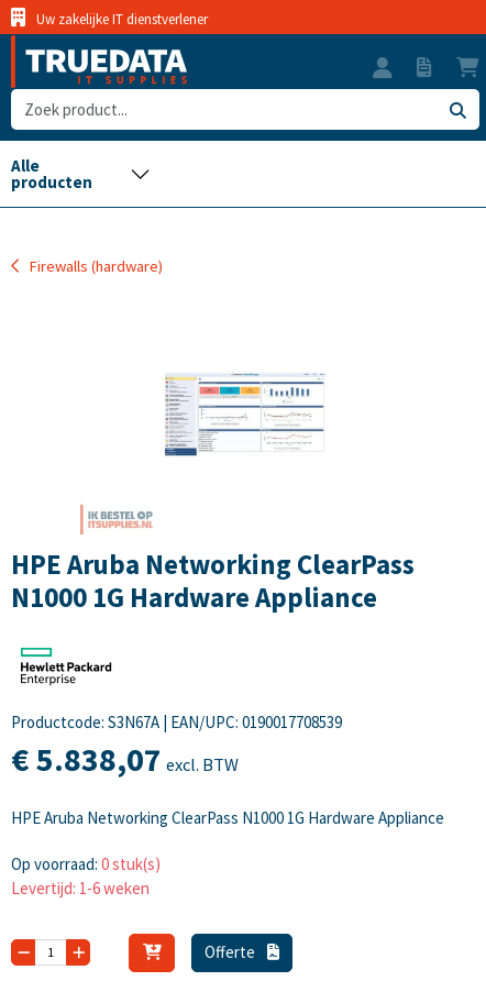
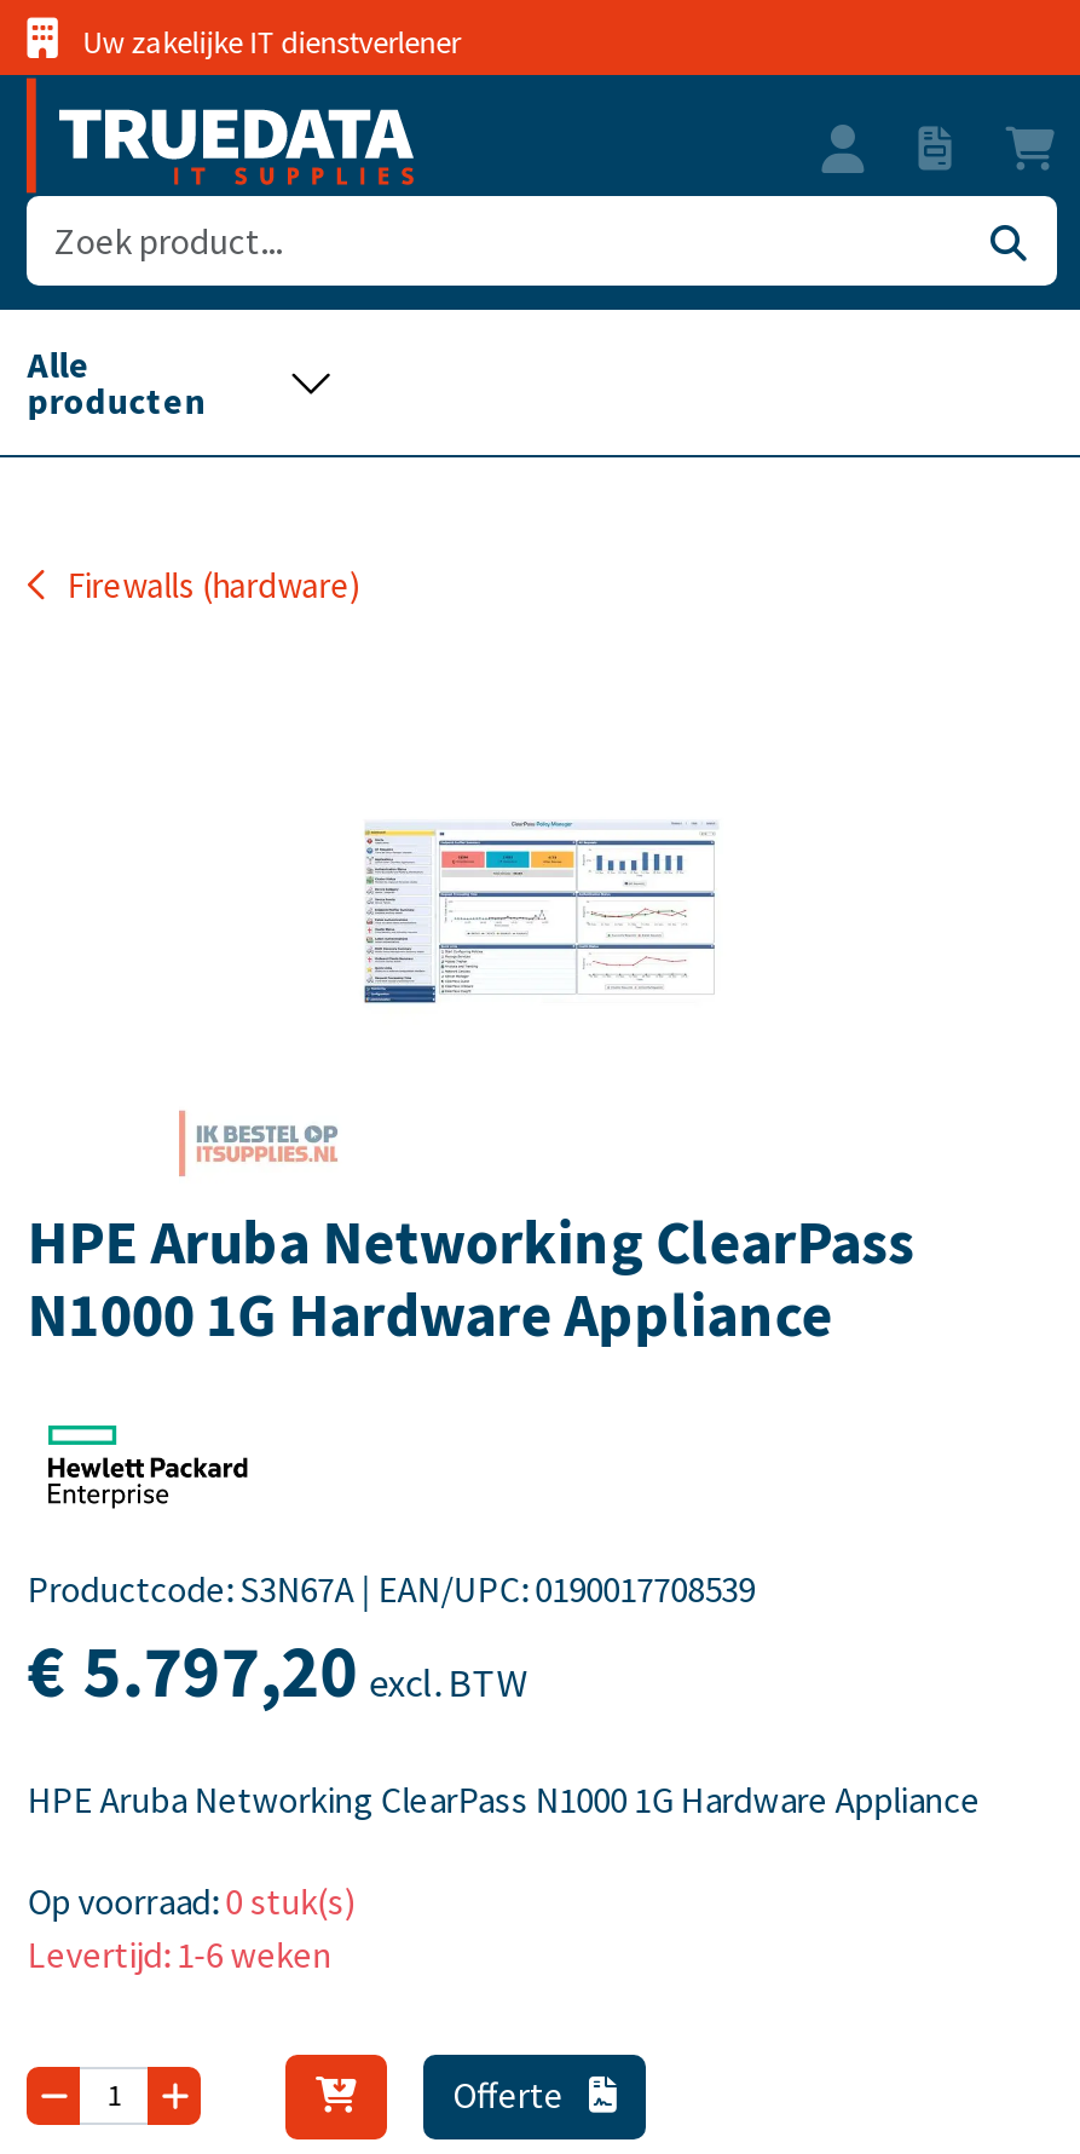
[11,737,239,779] €5.838,07 excl. BTW -> [27,1623,528,1715] €5.797,20 excl. BTW

